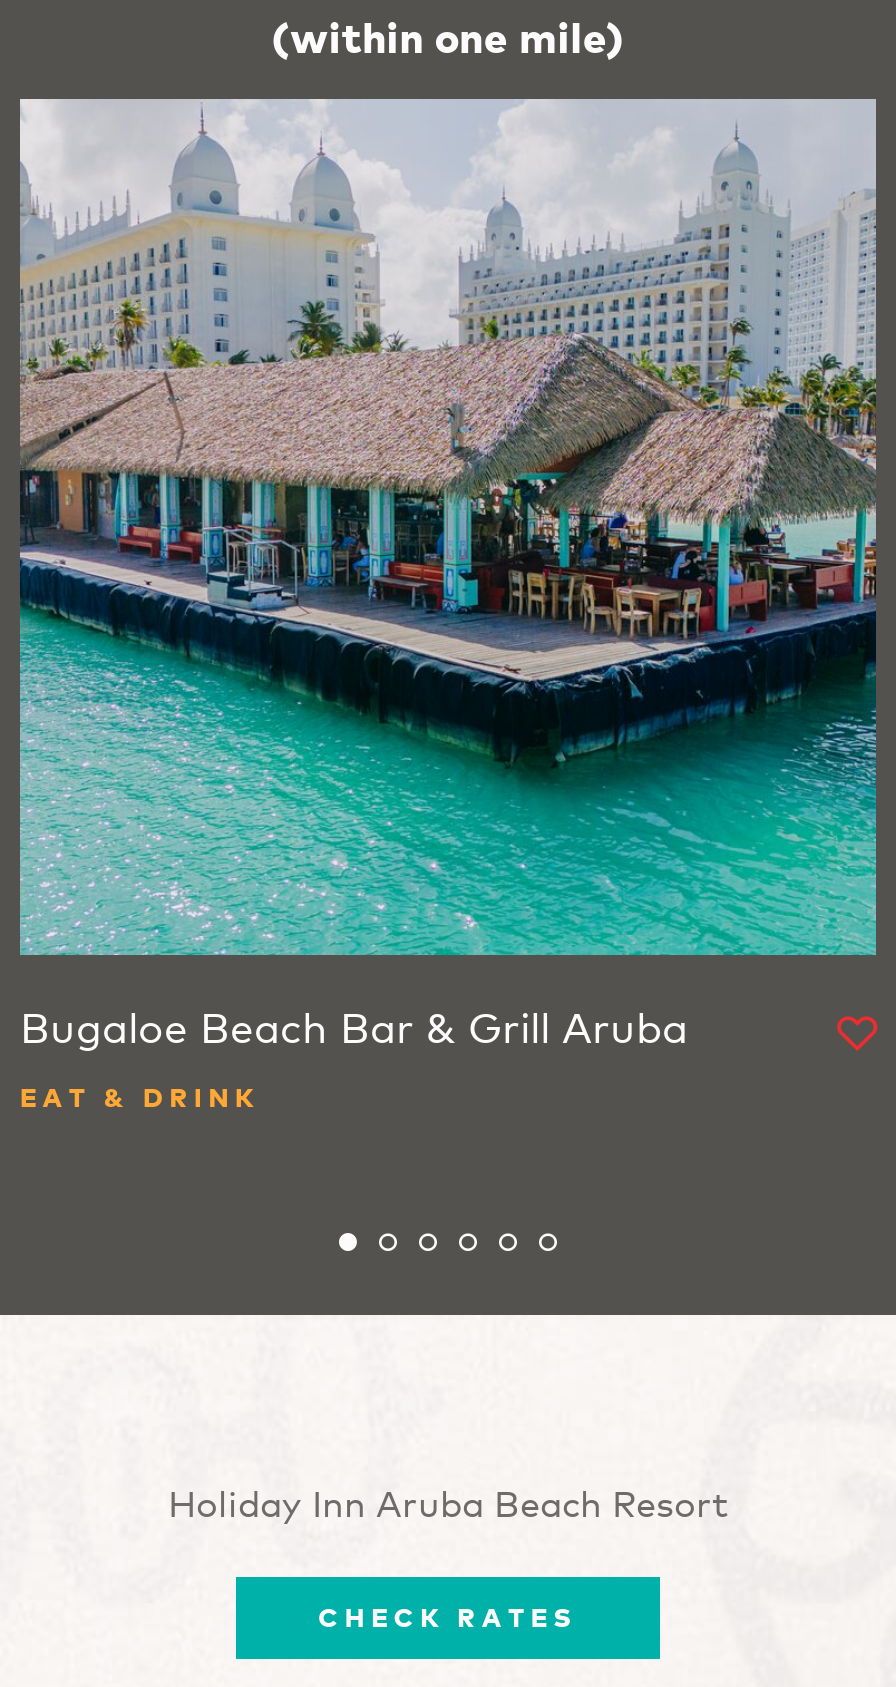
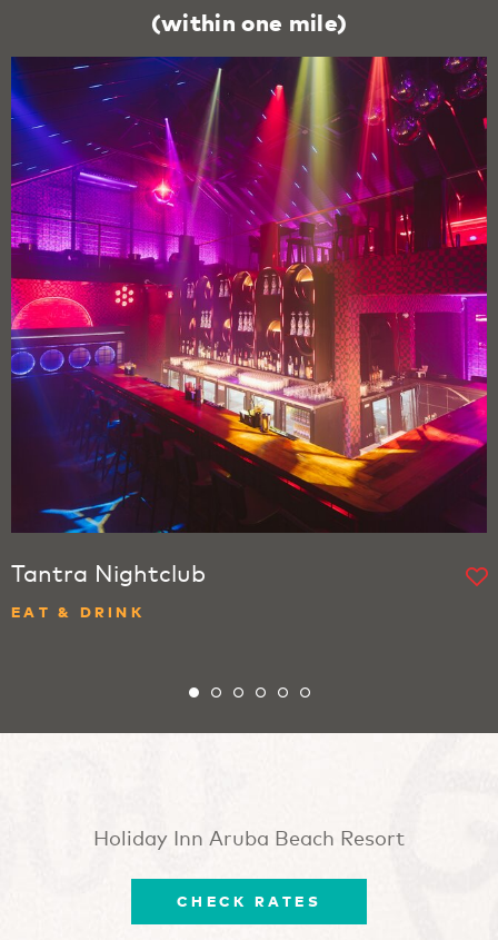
[18,97,878,1053] [image] | Bugaloe Beach Bar & Grill Aruba -> [10,56,488,587] [image] | Tantra Nightclub

